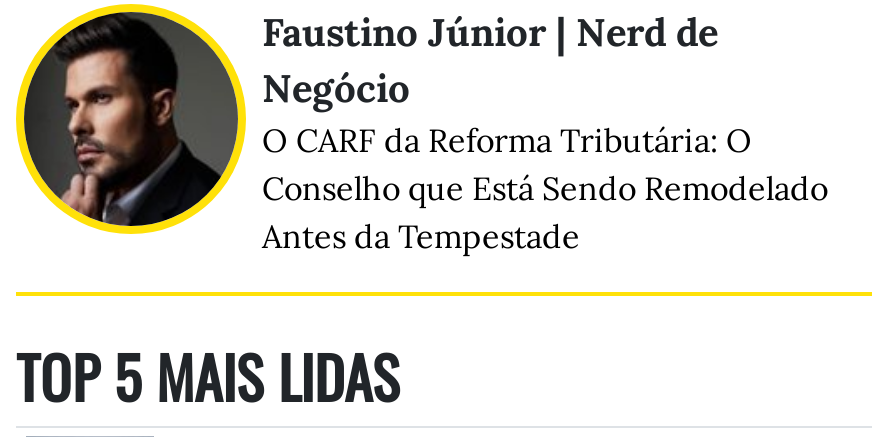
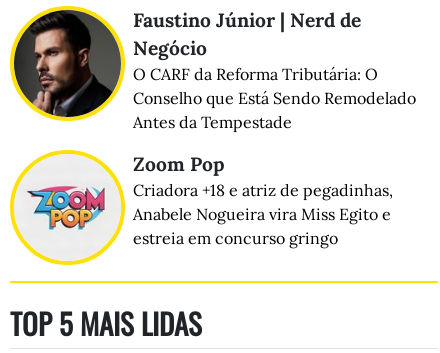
none -> [9,149,393,266] [image] | Zoom Pop | Criadora +18 e atriz de pegadinhas, | Anabele Nogueira vira Miss Egito e | estreia em concurso gringo

